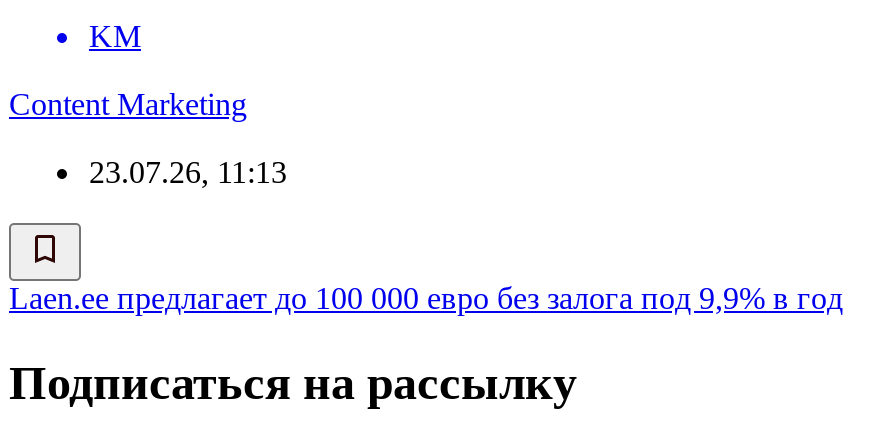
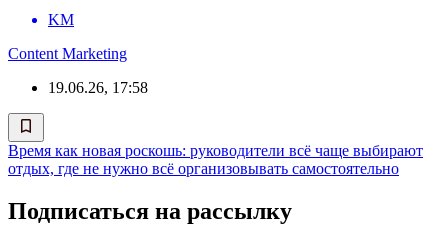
[89,155,287,189] 23.07.26, 11:13 -> [48,79,148,96] 19.06.26, 17:58
[9,281,843,315] Laen.ee предлагает до 100 000 евро без залога под 9,9% в год -> [8,142,423,177] Время как новая роскошь: руководители всё чаще выбирают | отдых, где не нужно всё организовывать самостоятельно

